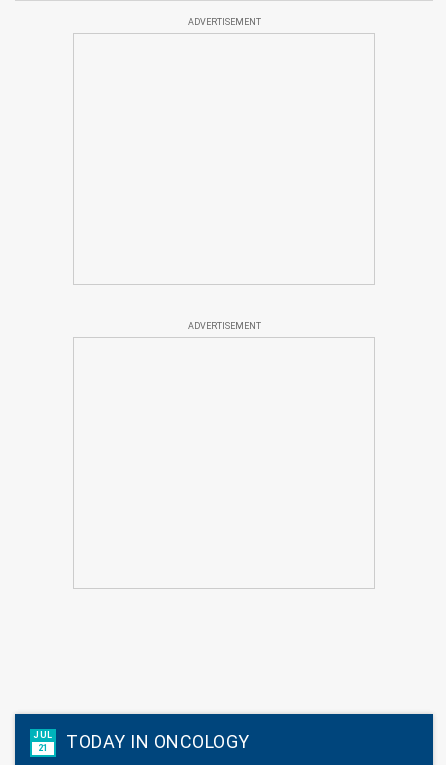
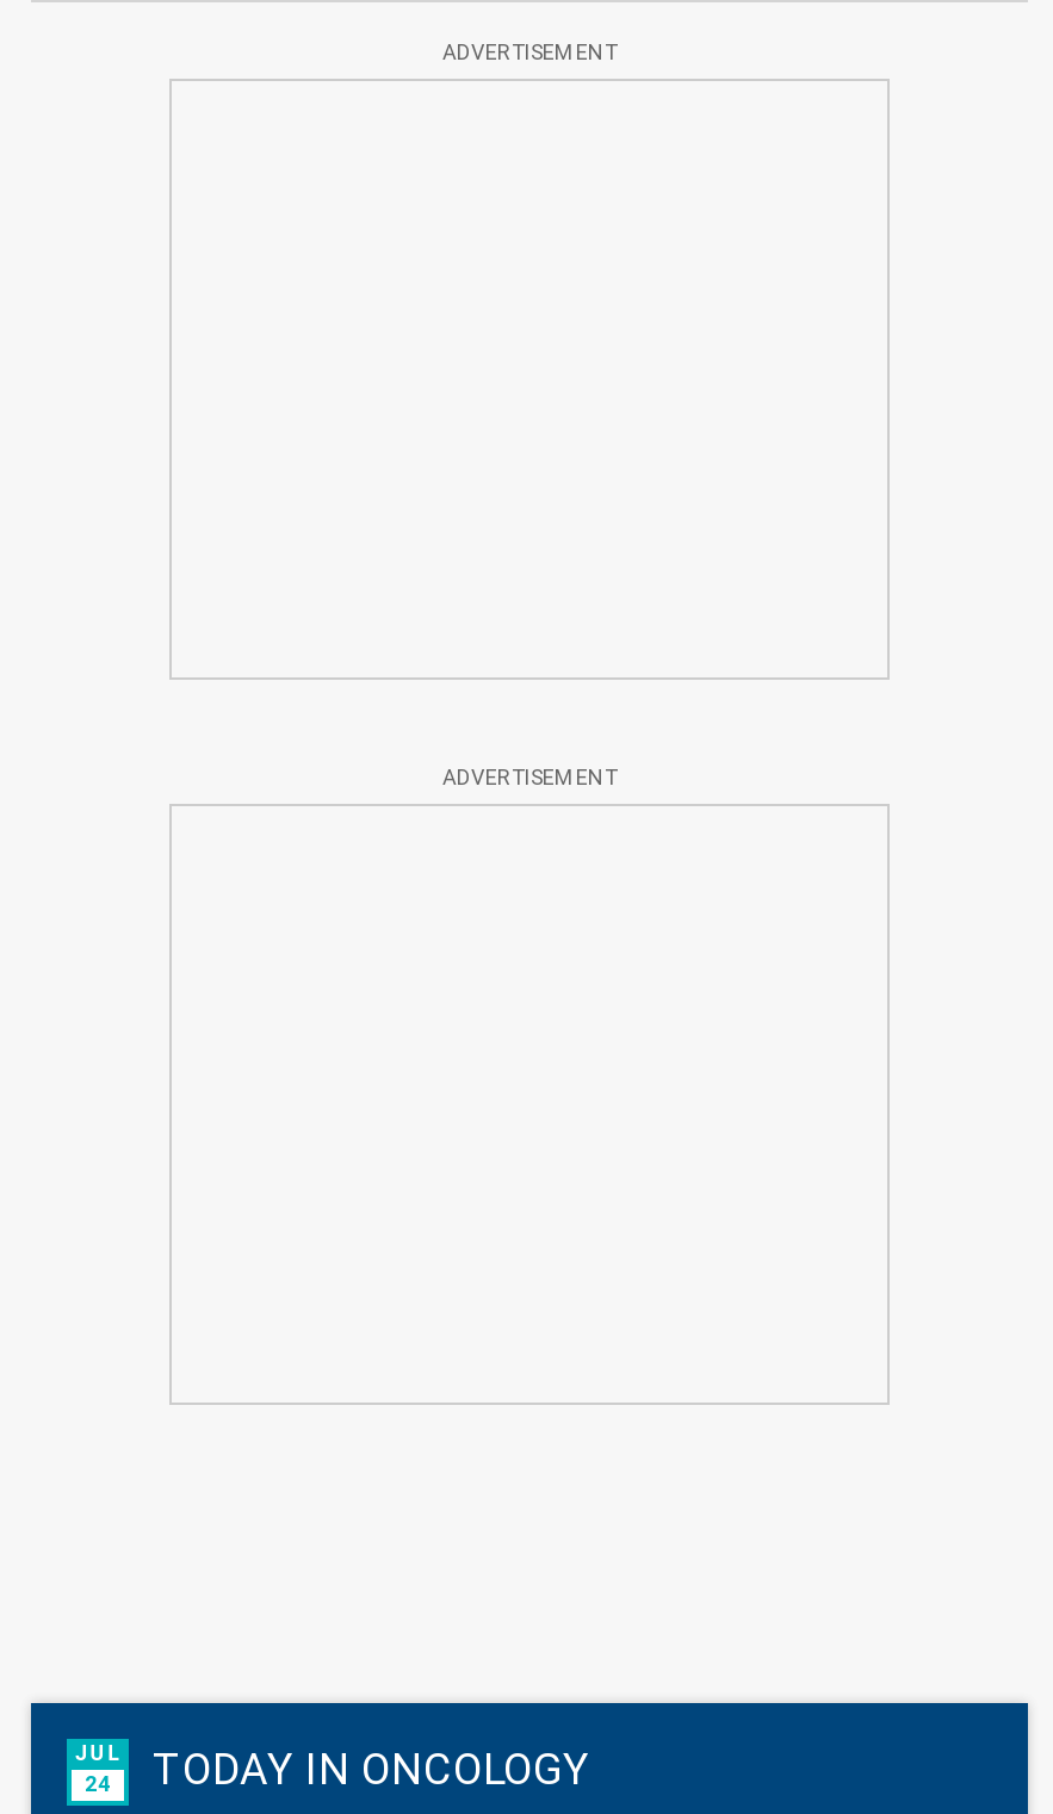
[33,730,249,753] JUL 21 TODAY IN ONCOLOGY -> [74,1741,590,1796] JUL 24 TODAY IN ONCOLOGY

